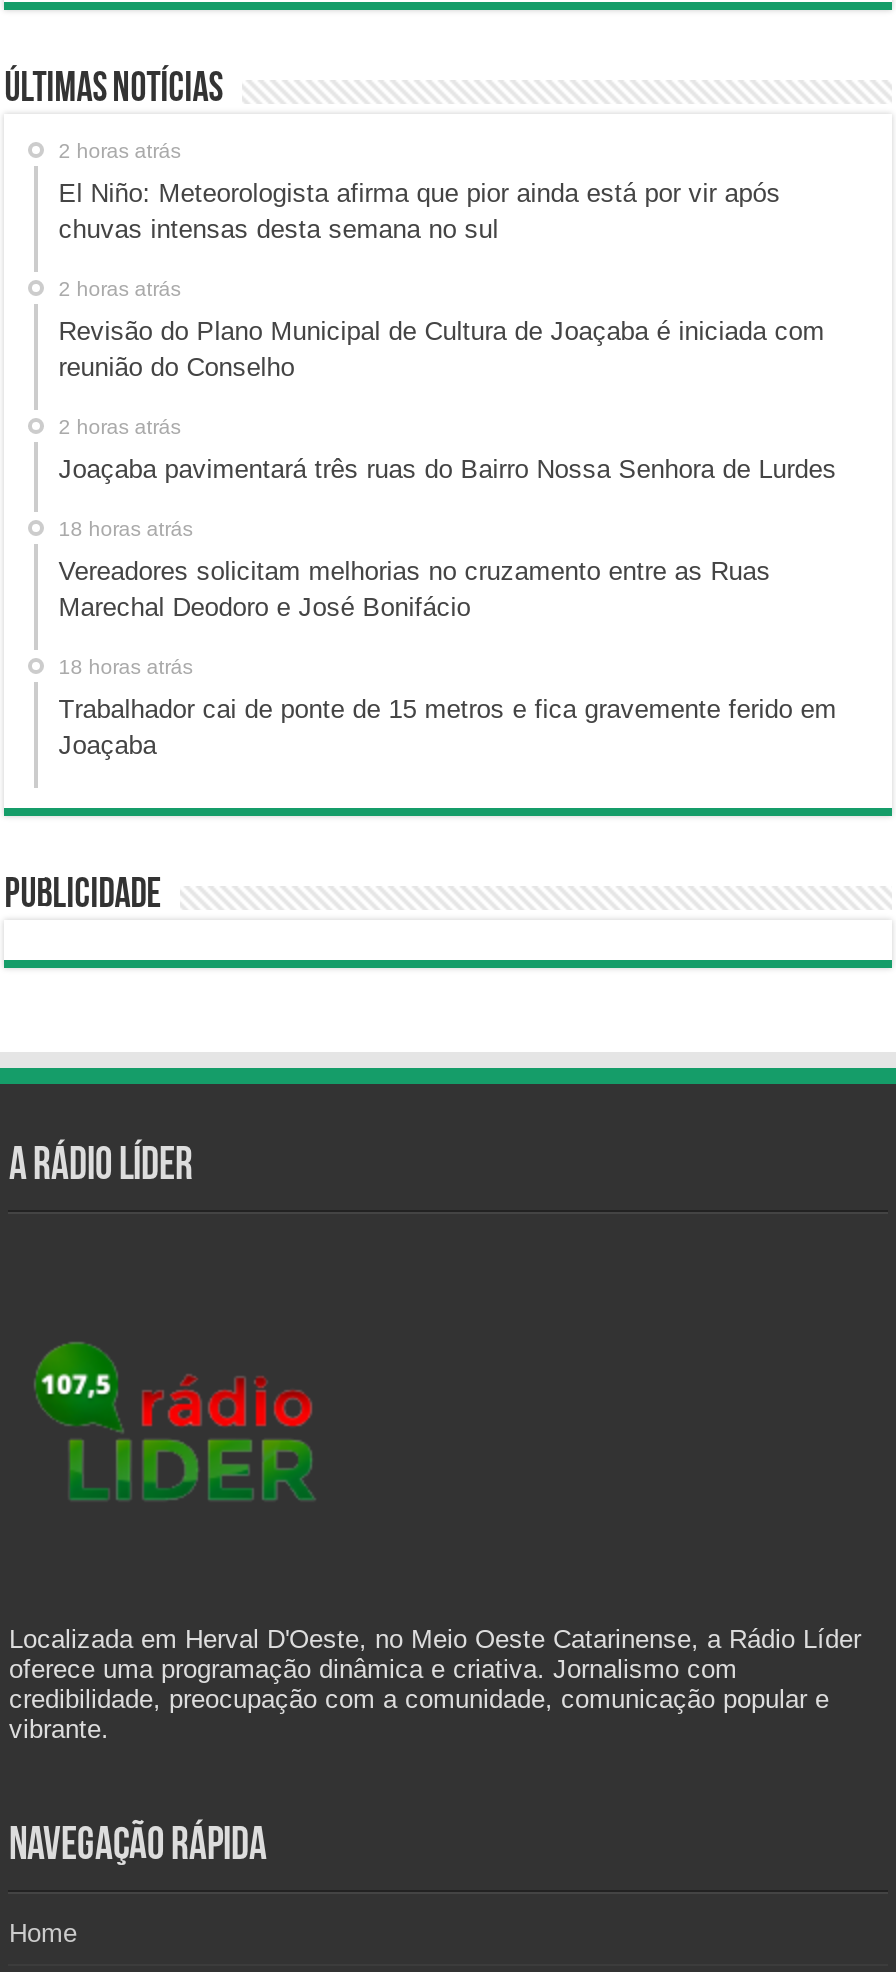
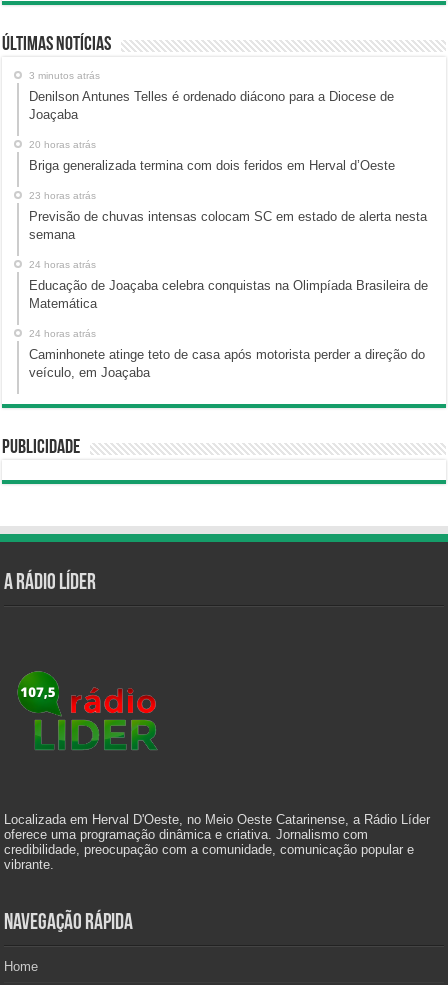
[58,141,836,725] 2 horas atrás | El Niño: Meteorologista afirma que pior ainda está por vir após | chuvas intensas desta semana no sul | 2 horas atrás | Revisão do Plano Municipal de Cultura de Joaçaba é iniciada com | reunião do Conselho | 2 horas atrás | Joaçaba pavimentará três ruas do Bairro Nossa Senhora de Lurdes | 18 horas atrás | Vereadores solicitam melhorias no cruzamento entre as Ruas | Marechal Deodoro e José Bonifácio | 18 horas atrás | Trabalhador cai de ponte de 15 metros e fica gravemente ferido em -> [29,70,394,104] 3 minutos atrás | Denilson Antunes Telles é ordenado diácono para a Diocese de
moved [58,731,156,761] -> [29,107,78,122]: Joaçaba
none -> [29,139,428,380] 20 horas atrás | Briga generalizada termina com dois feridos em Herval d’Oeste | 23 horas atrás | Previsão de chuvas intensas colocam SC em estado de alerta nesta | semana | 24 horas atrás | Educação de Joaçaba celebra conquistas na Olimpíada Brasileira de | Matemática | 24 horas atrás | Caminhonete atinge teto de casa após motorista perder a direção do | veículo, em Joaçaba

